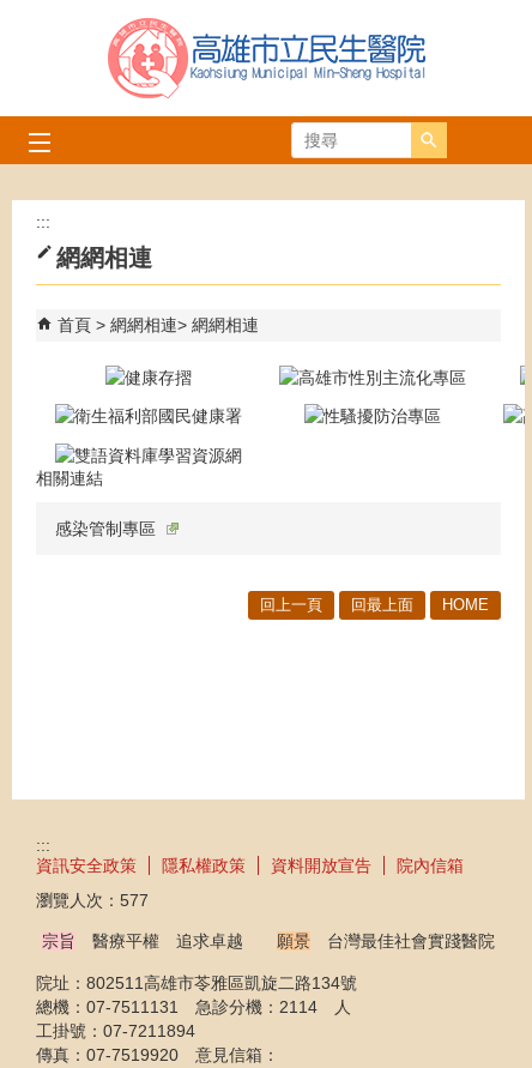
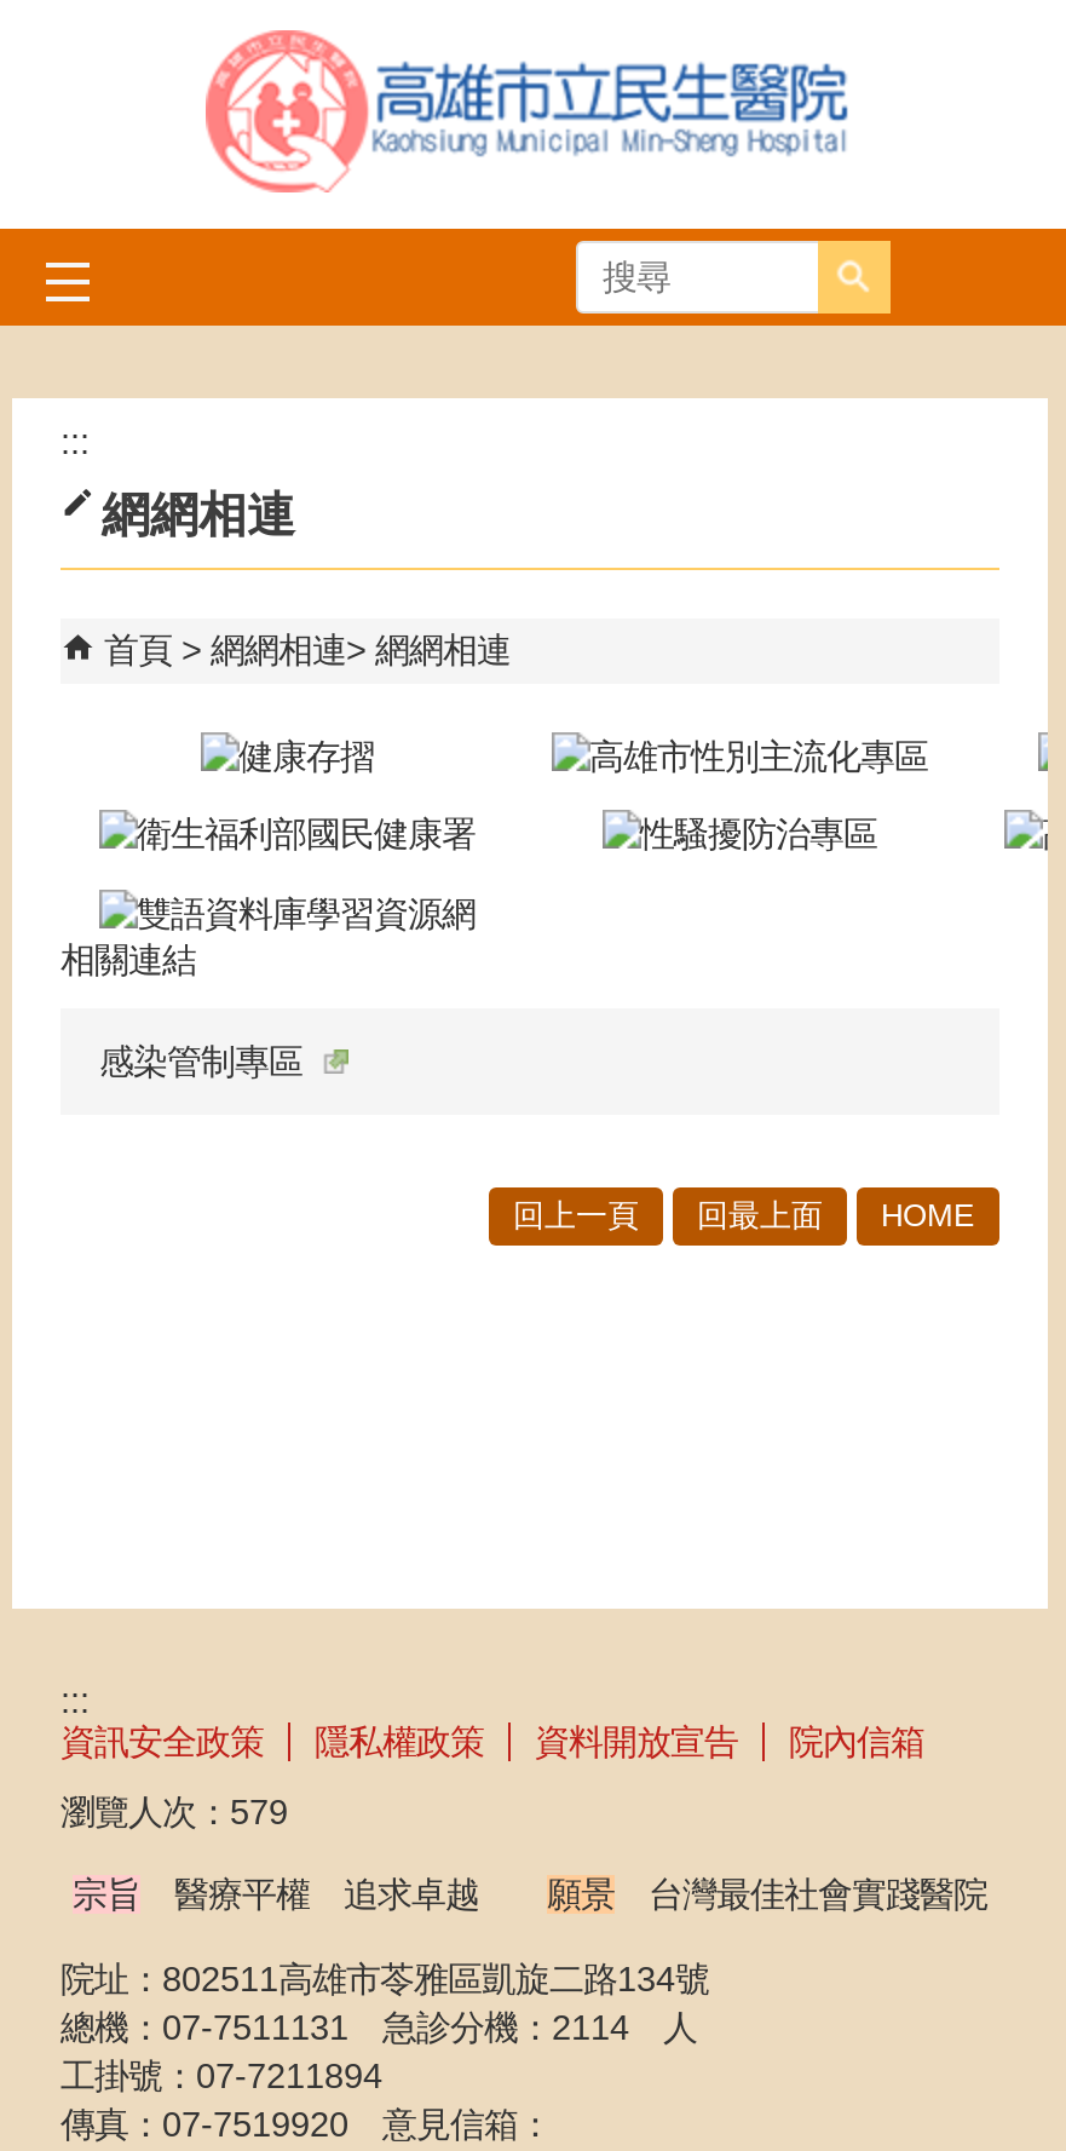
[36,891,149,910] 瀏覽人次：577 -> [60,1793,288,1831] 瀏覽人次：579

